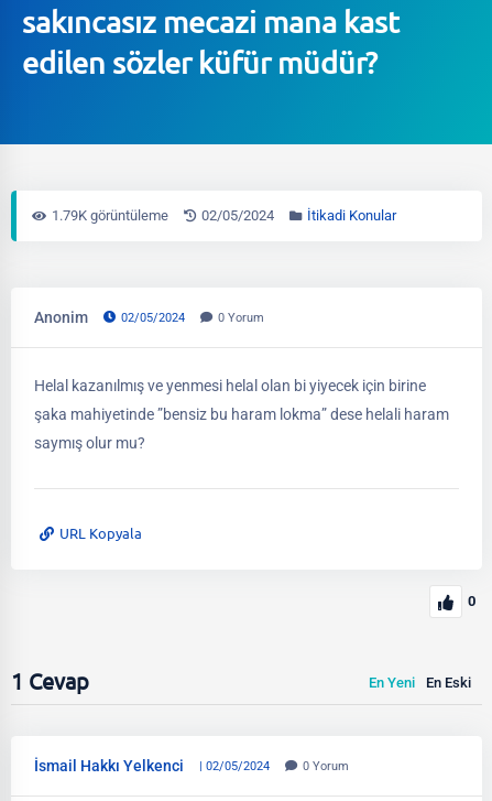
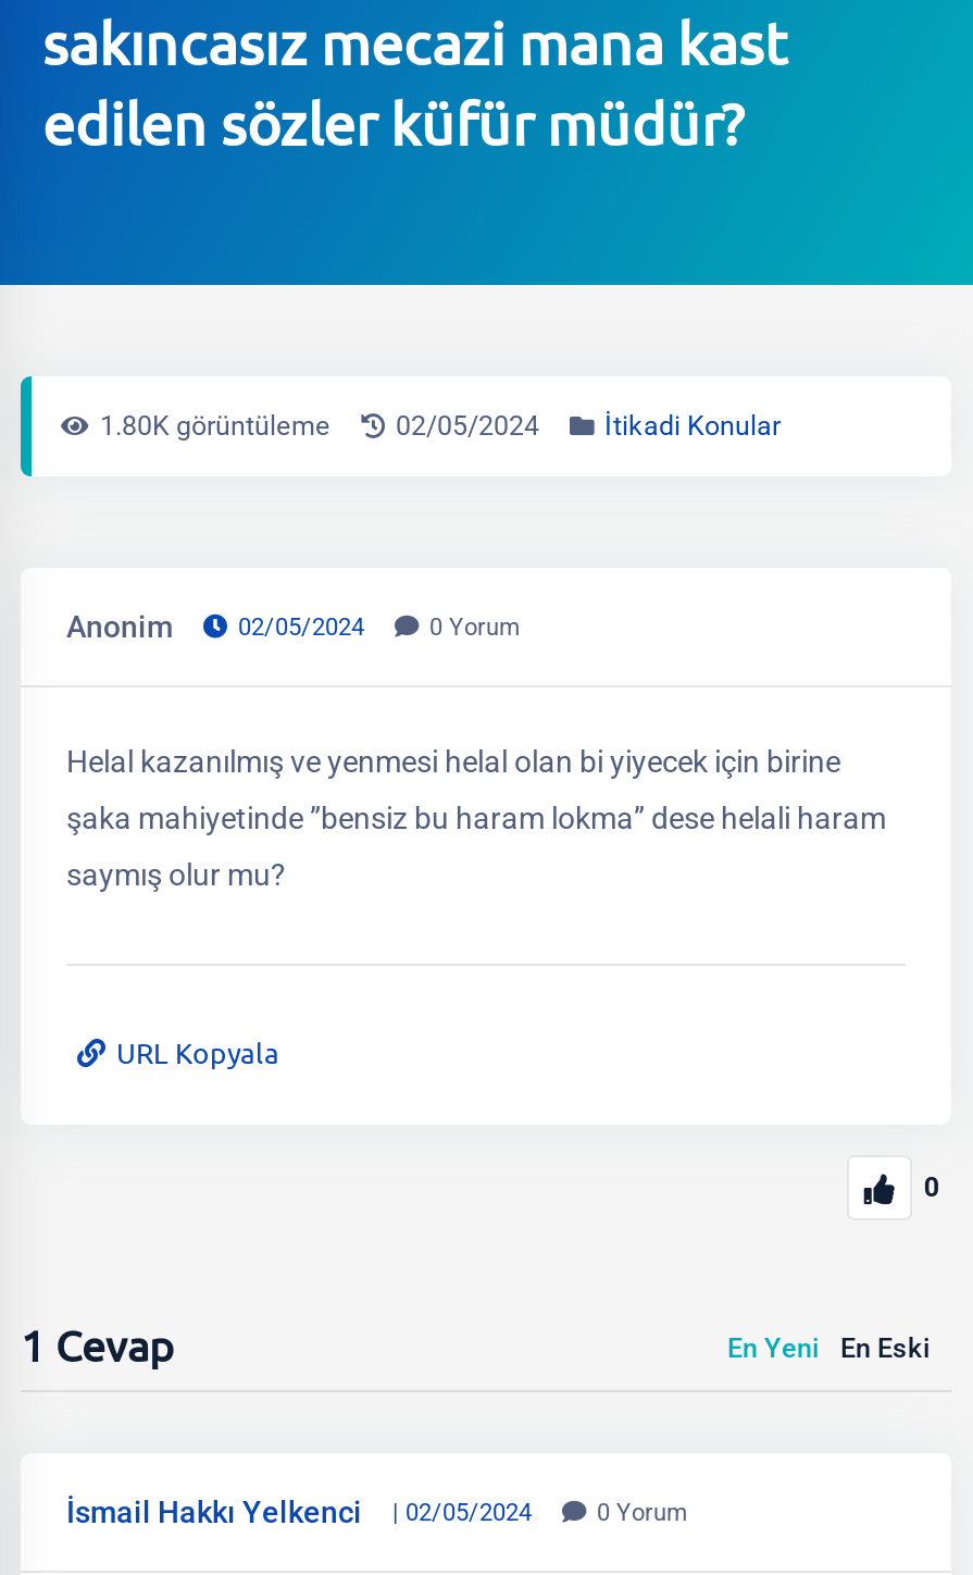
[51,207,168,224] 1.79K görüntüleme -> [100,409,330,442] 1.80K görüntüleme

